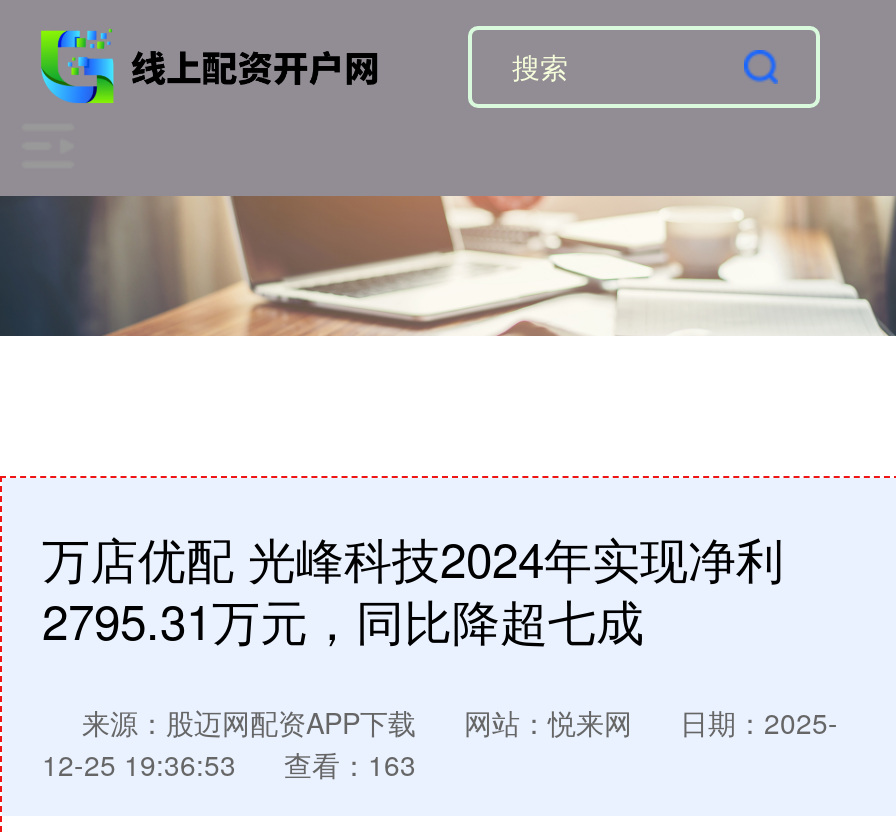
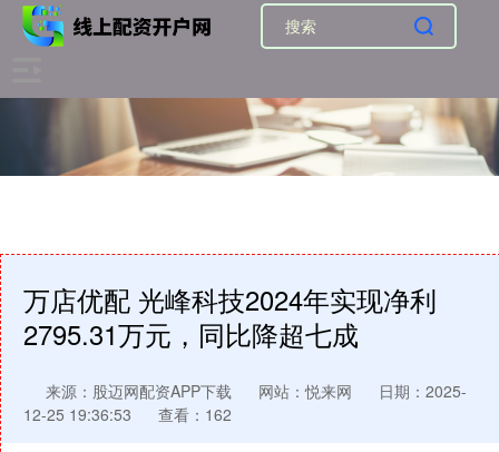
[42,744,416,784] 12-25 19:36:53 查看：163 -> [23,403,232,425] 12-25 19:36:53 查看：162

